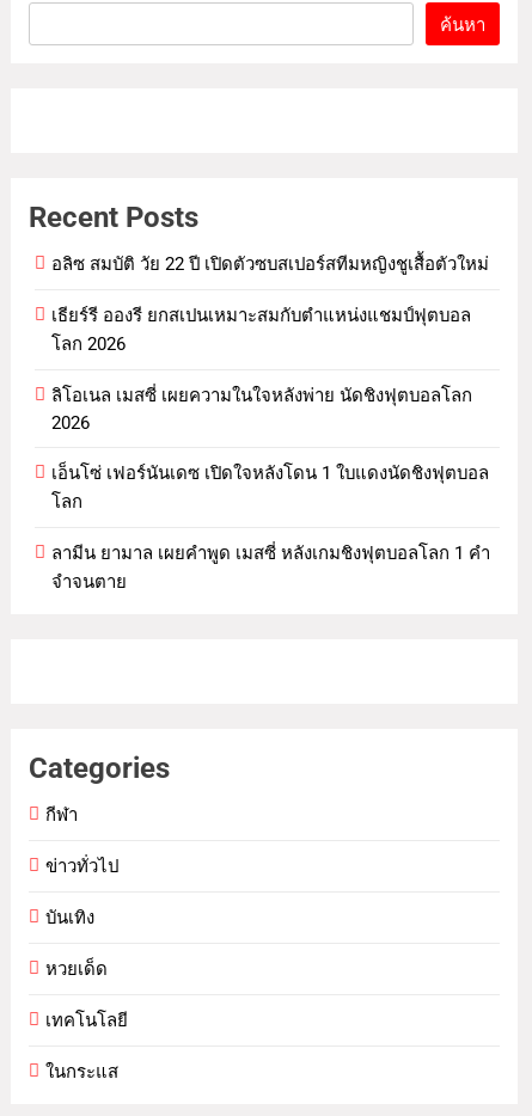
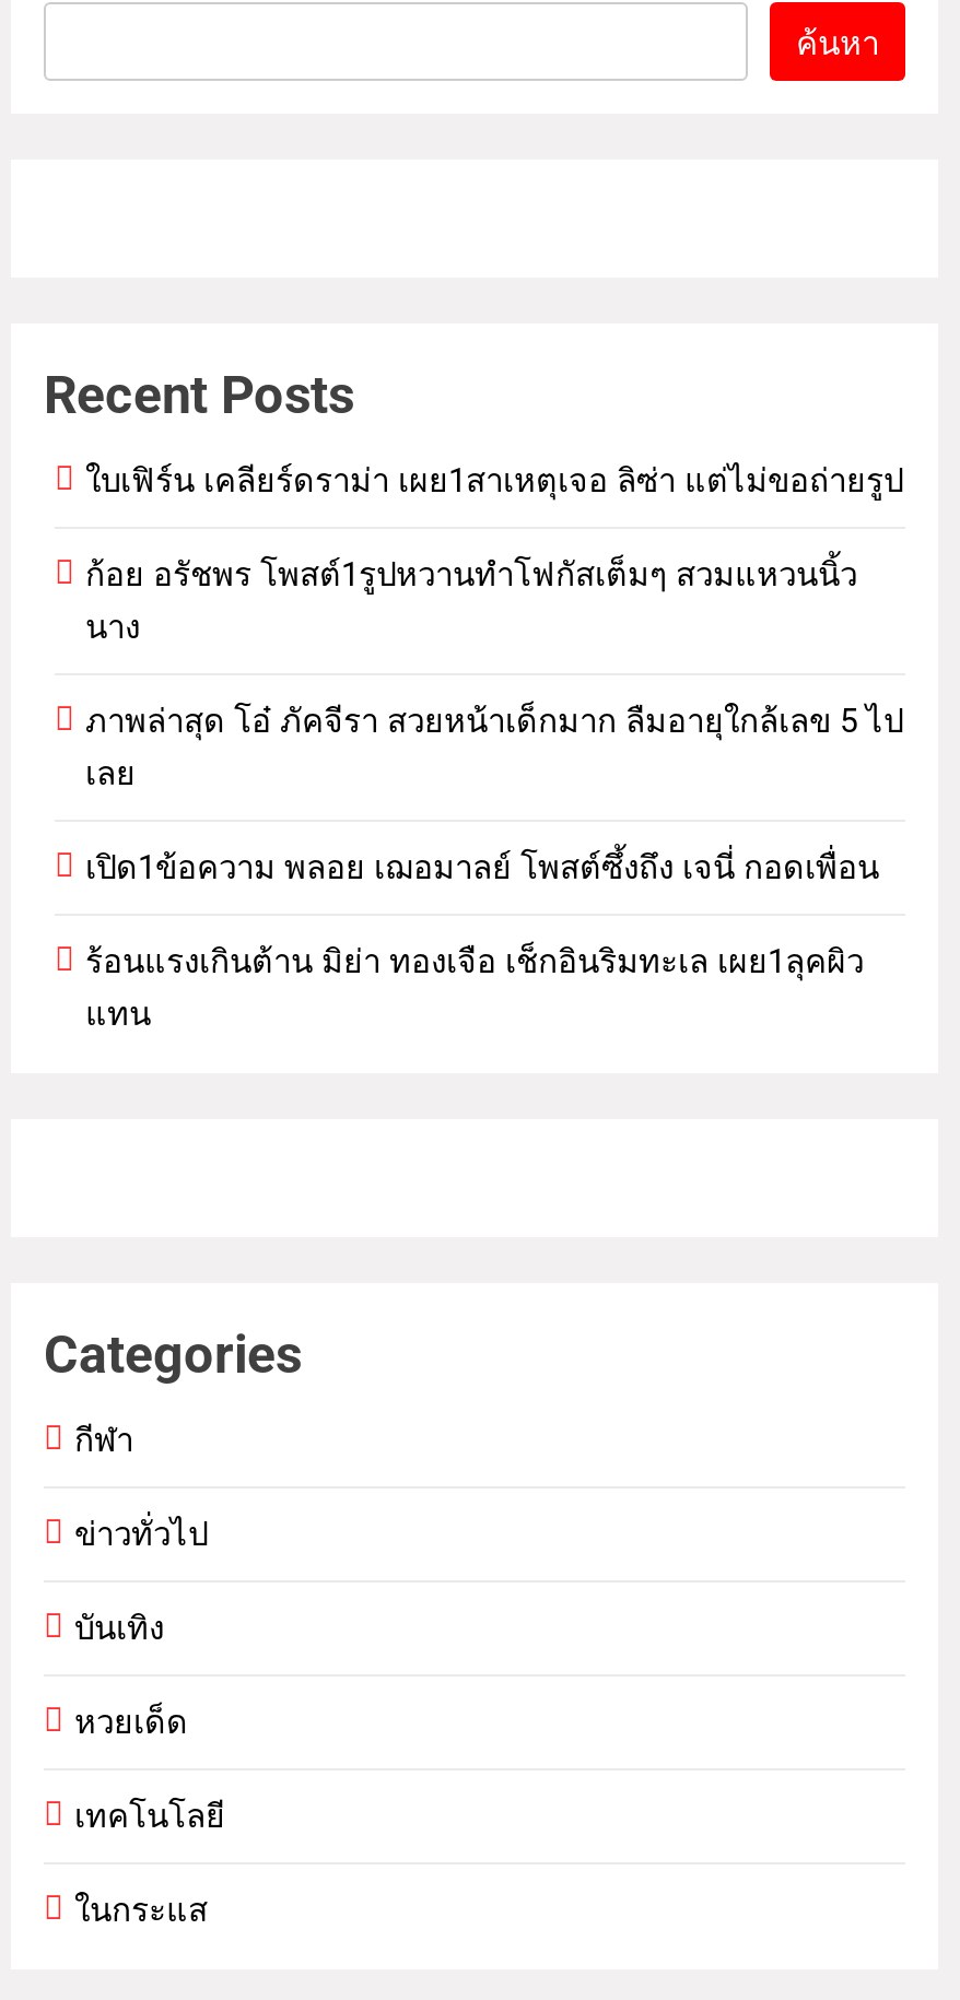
[51,253,489,275] อลิซ สมบัติ วัย 22 ปี เปิดตัวซบสเปอร์สทีมหญิงชูเสื้อตัวใหม่ -> [85,461,903,501] ใบเฟิร์น เคลียร์ดราม่า เผย1สาเหตุเจอ ลิซ่า แต่ไม่ขอถ่ายรูป
[51,305,471,355] เธียร์รี อองรี ยกสเปนเหมาะสมกับตำแหน่งแชมป์ฟุตบอล | โลก 2026 -> [85,555,857,647] ก้อย อรัชพร โพสต์1รูปหวานทำโฟกัสเต็มๆ สวมแหวนนิ้ว | นาง
[51,385,472,434] ลิโอเนล เมสซี่ เผยความในใจหลังพ่าย นัดชิงฟุตบอลโลก | 2026 -> [85,702,903,793] ภาพล่าสุด โอ๋ ภัคจีรา สวยหน้าเด็กมาก ลืมอายุใกล้เลข 5 ไป | เลย
[51,462,489,513] เอ็นโซ่ เฟอร์นันเดซ เปิดใจหลังโดน 1 ใบแดงนัดชิงฟุตบอล | โลก -> [85,848,879,887] เปิด1ข้อความ พลอย เฌอมาลย์ โพสต์ซึ้งถึง เจนี่ กอดเพื่อน
[51,542,490,593] ลามีน ยามาล เผยคำพูด เมสซี่ หลังเกมชิงฟุตบอลโลก 1 คำ | จำจนตาย -> [85,942,864,1034] ร้อนแรงเกินต้าน มิย่า ทองเจือ เช็กอินริมทะเล เผย1ลุคผิว | แทน

